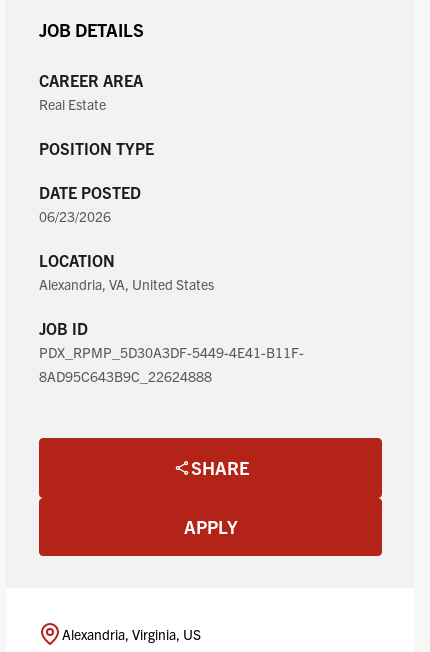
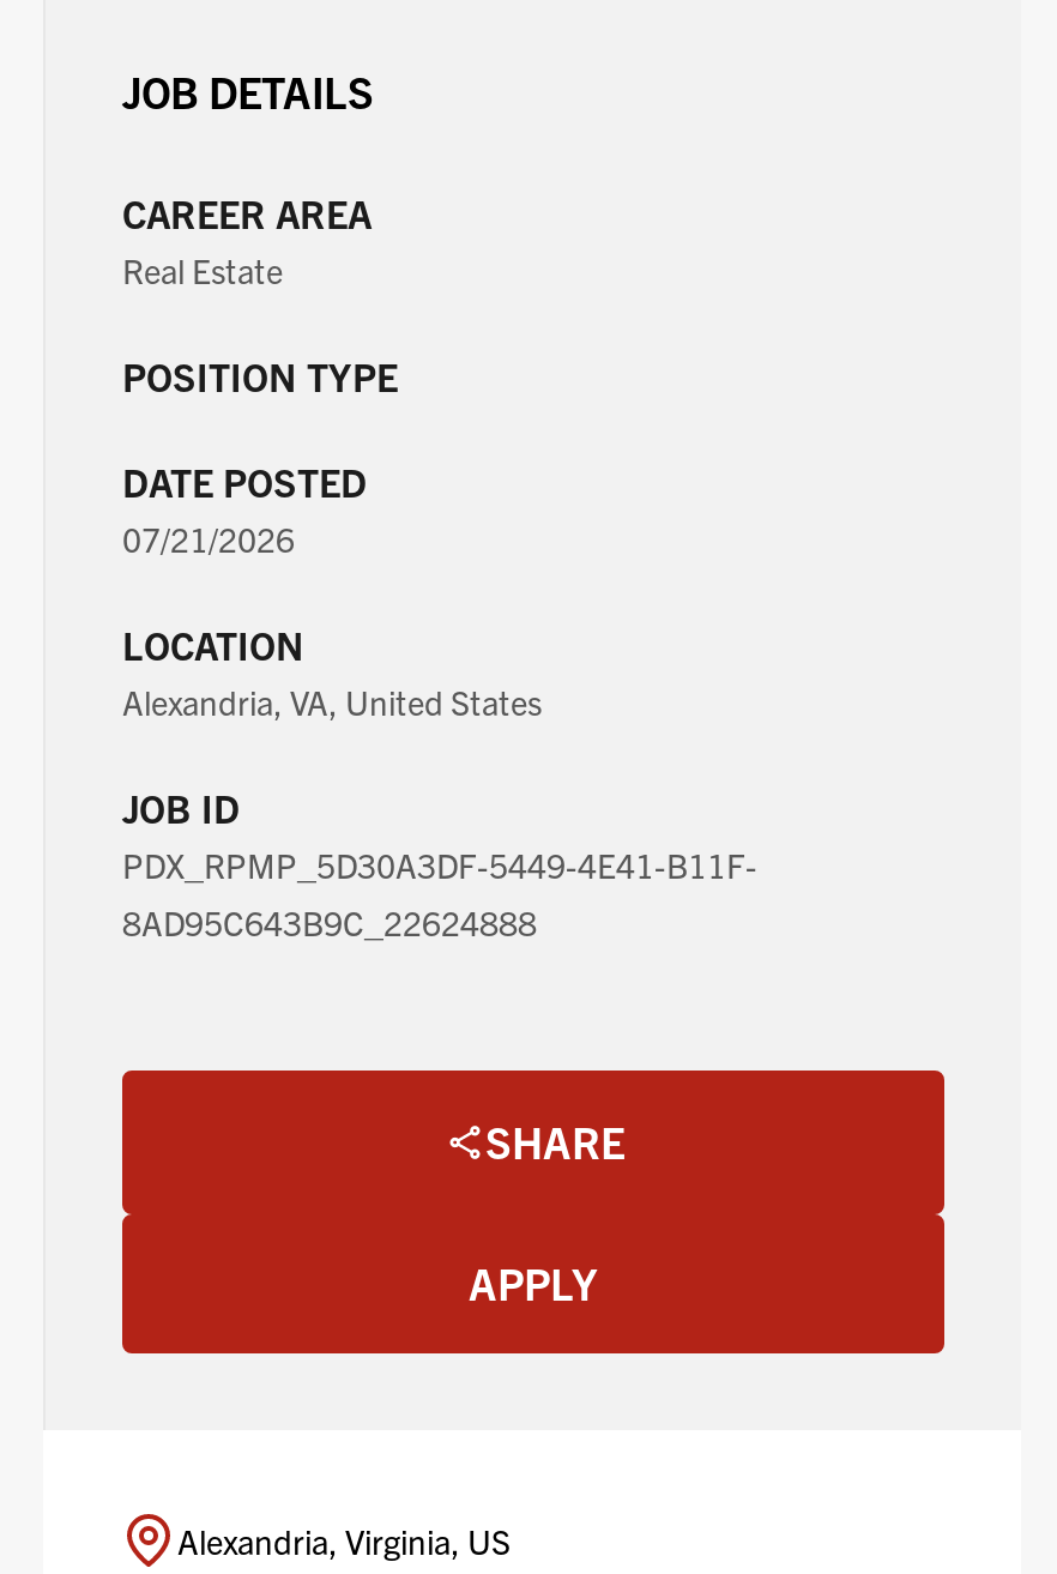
[39,207,111,225] 06/23/2026 -> [122,517,295,560] 07/21/2026

